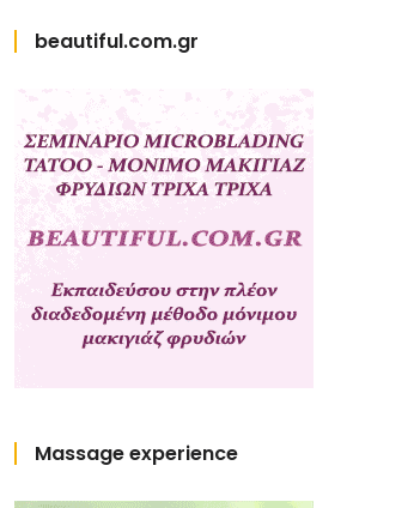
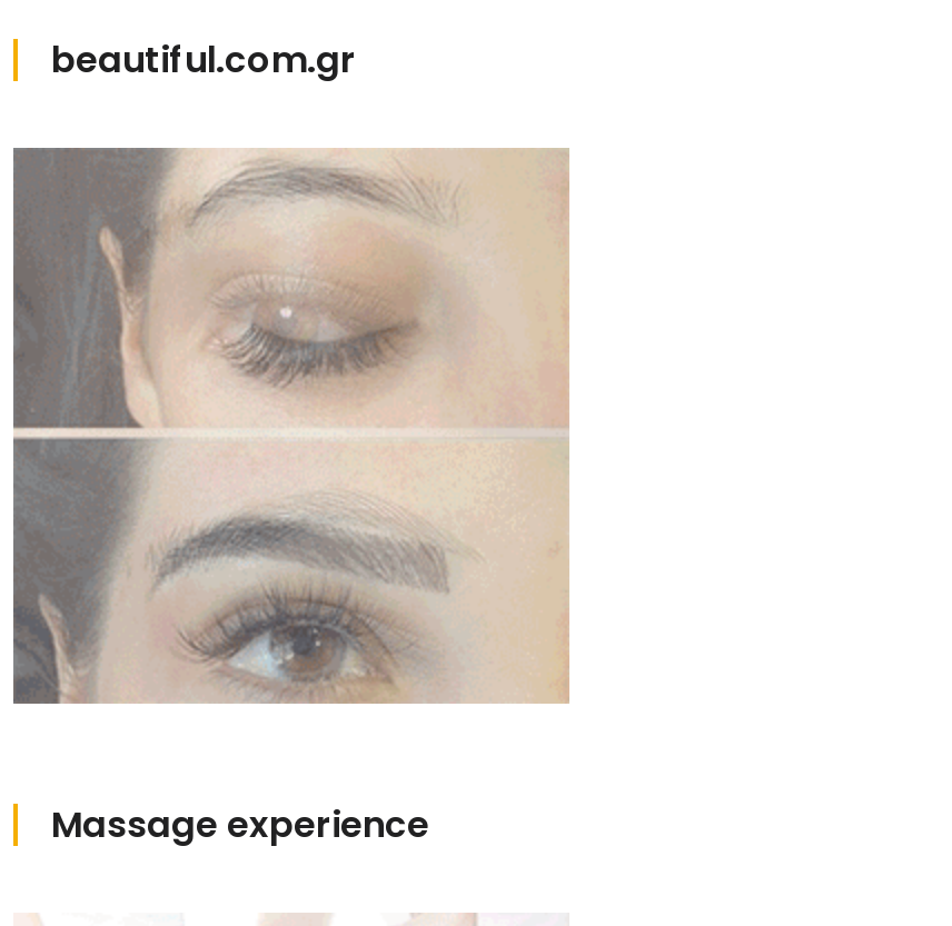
[14,89,314,388] [image] -> [11,146,572,706] [image]

